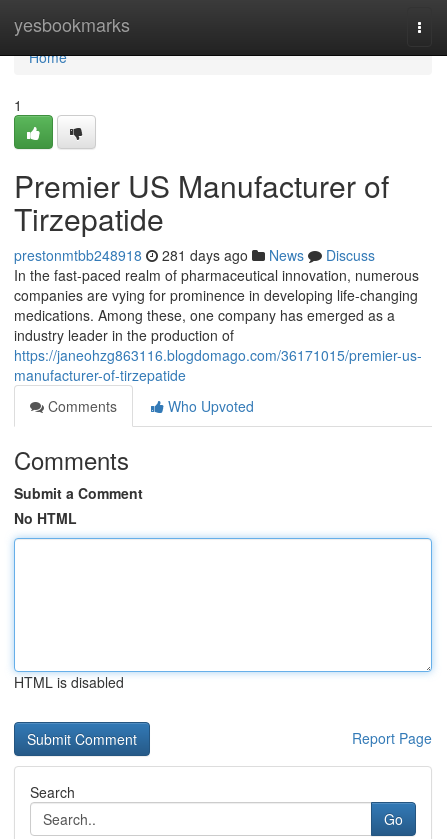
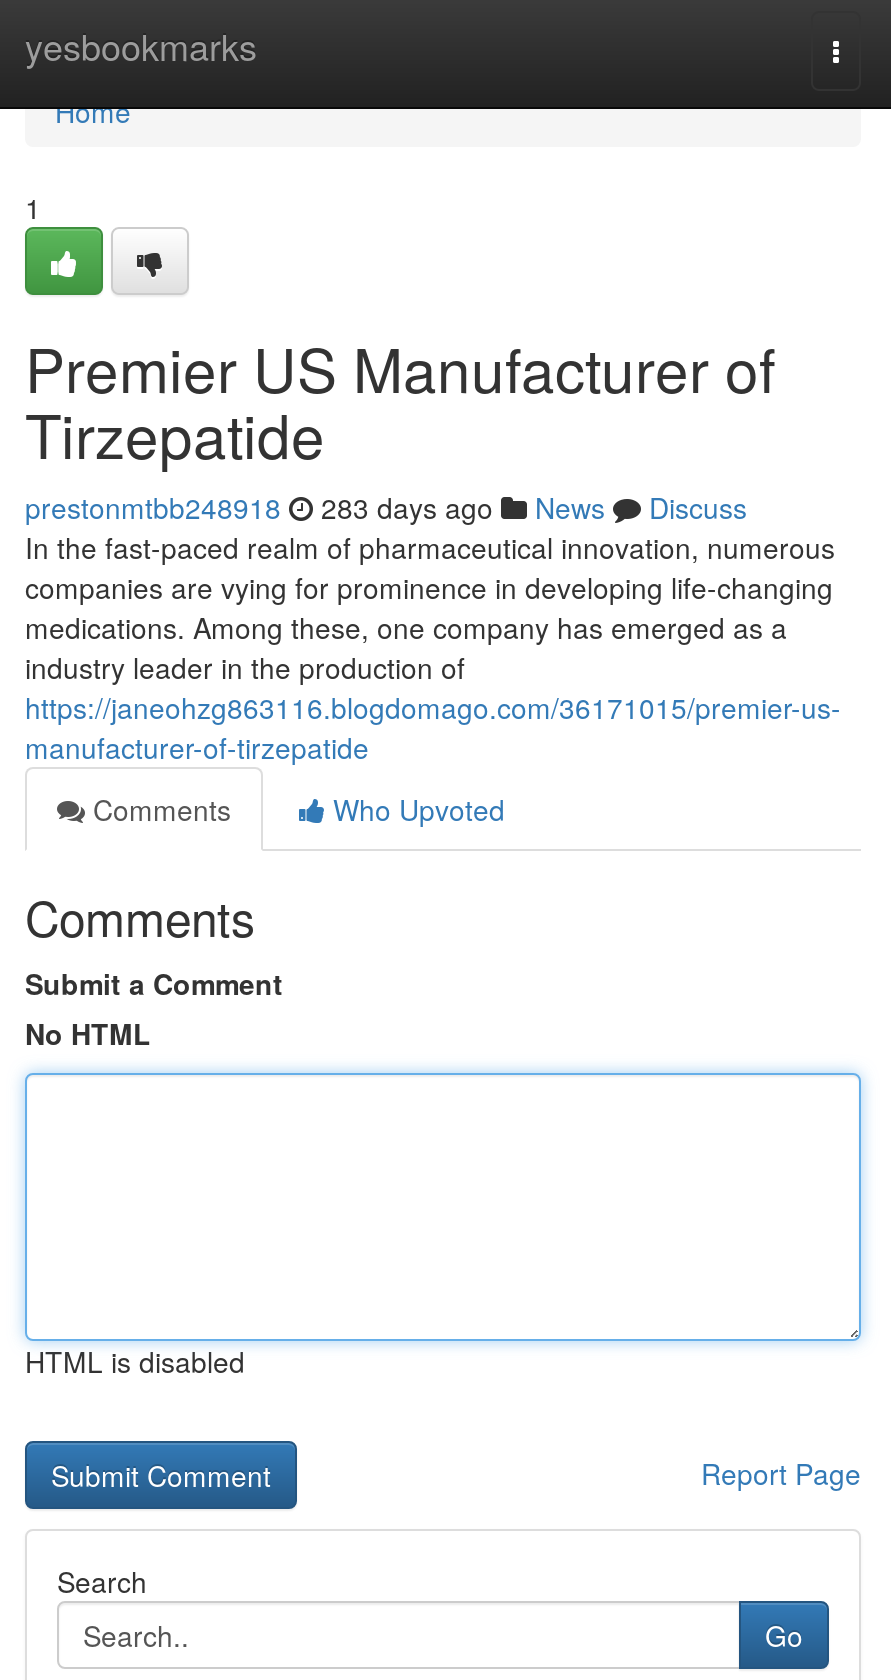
[14,245,375,265] prestonmtbb248918 281 days ago News Discuss -> [25,487,747,527] prestonmtbb248918 283 days ago News Discuss

